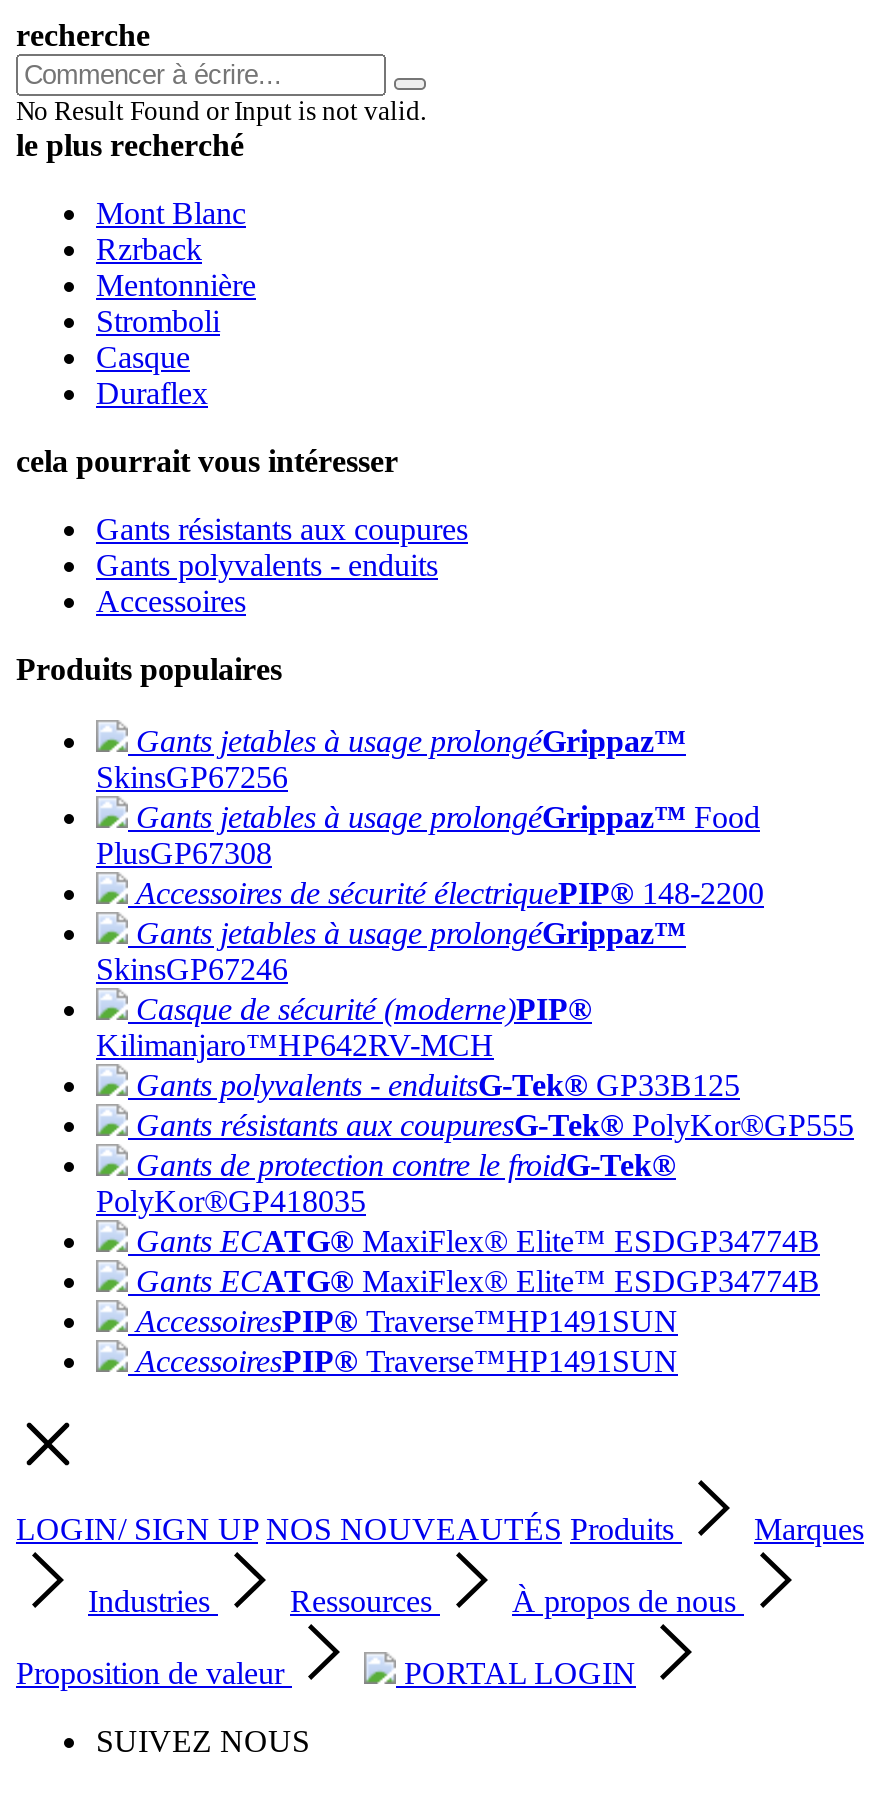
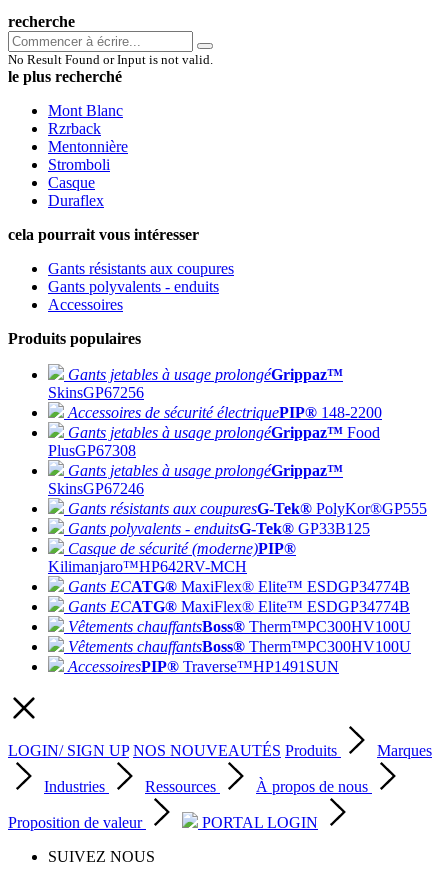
moved [96,800,760,870] -> [48,424,380,459]: Gants jetables à usage prolongéGrippaz™ Food | PlusGP67308
moved [136,876,764,910] -> [68,404,382,421]: Accessoires de sécurité électriquePIP® 148-2200
moved [96,992,592,1062] -> [48,540,296,575]: Casque de sécurité (moderne)PIP® | Kilimanjaro™HP642RV-MCH
moved [136,1068,854,1142] -> [68,500,427,537]: Gants résistants aux coupuresG-Tek® PolyKor®GP555 | Gants polyvalents - enduitsG-Tek® GP33B125
[96,1148,676,1218] Gants de protection contre le froidG-Tek® | PolyKor®GP418035 -> none
moved [136,1224,820,1298] -> [68,578,410,615]: Gants ECATG® MaxiFlex® Elite™ ESDGP34774B | Gants ECATG® MaxiFlex® Elite™ ESDGP34774B
[136,1304,678,1338] AccessoiresPIP® Traverse™HP1491SUN -> [68,618,411,655] Vêtements chauffantsBoss® Therm™PC300HV100U | Vêtements chauffantsBoss® Therm™PC300HV100U

